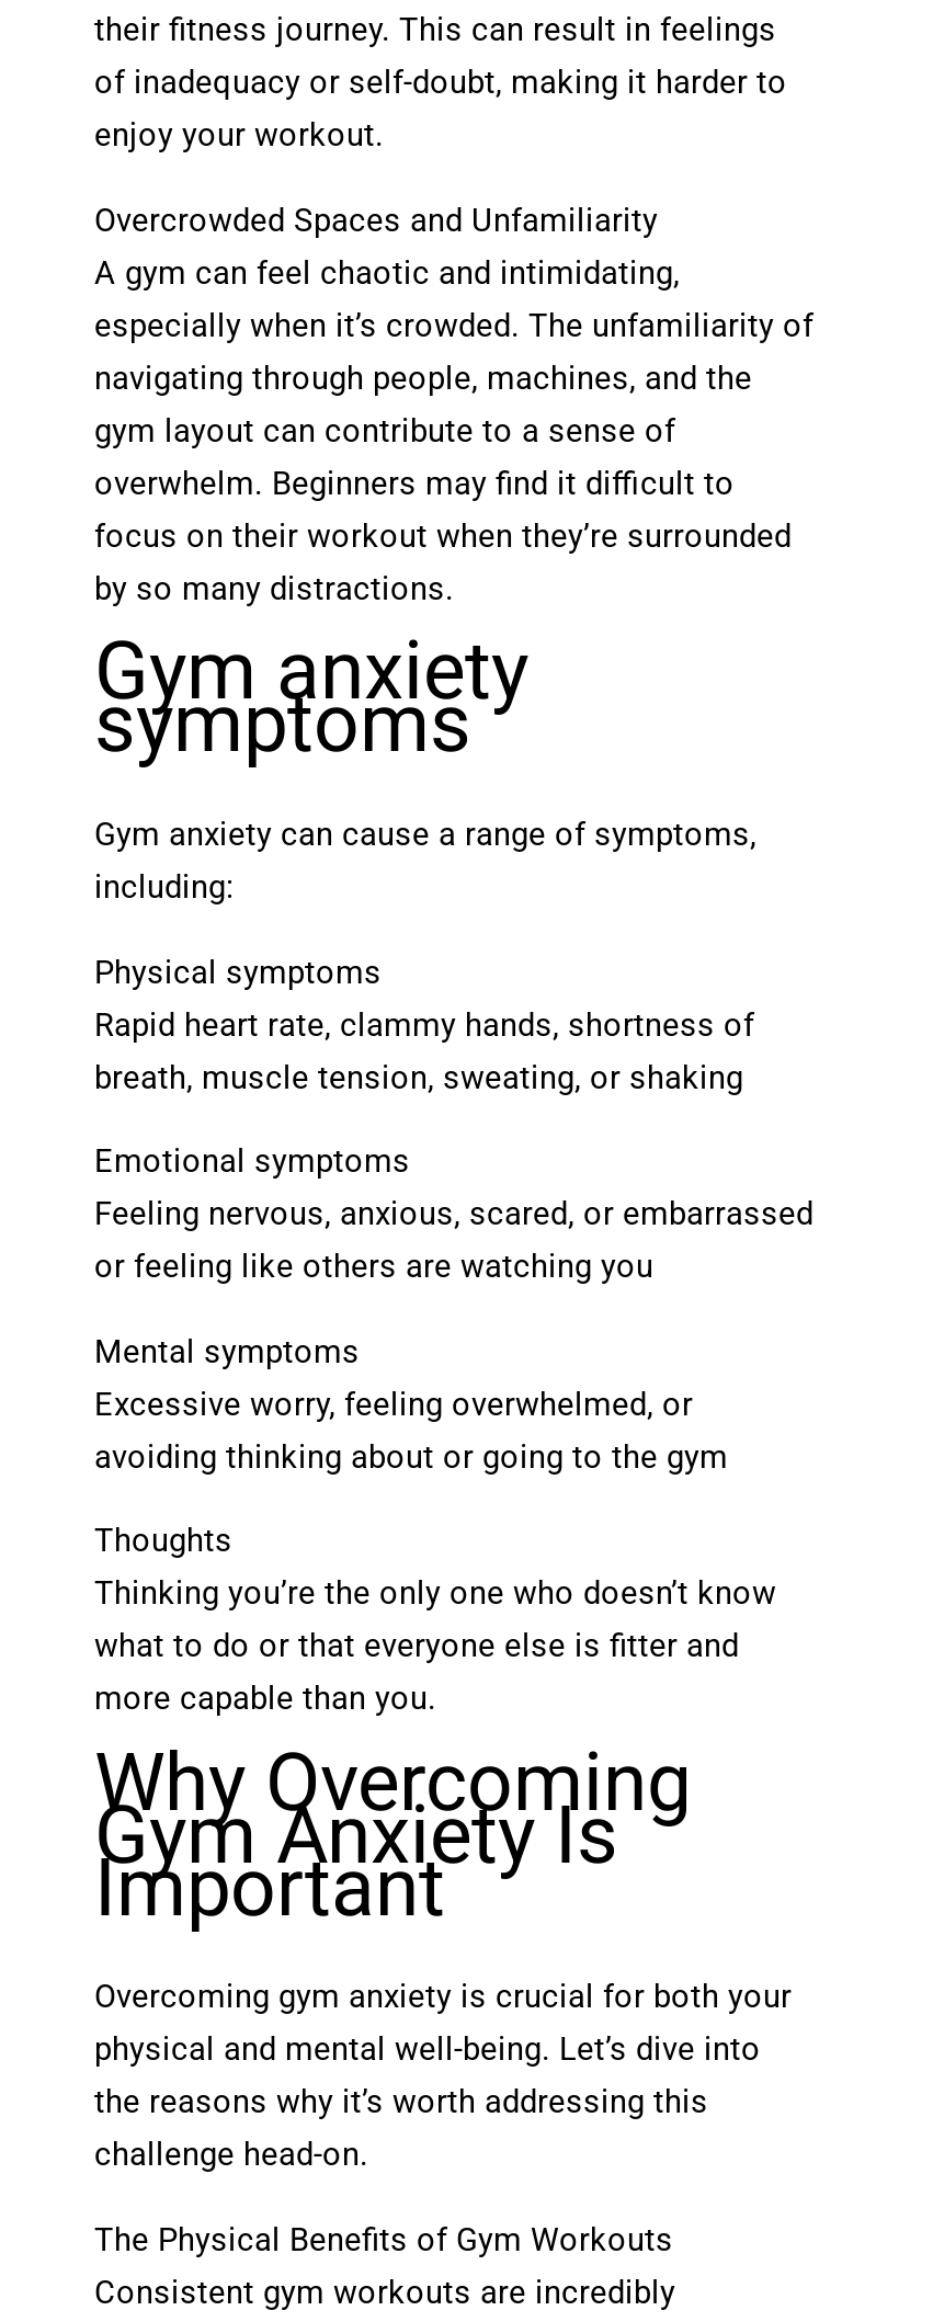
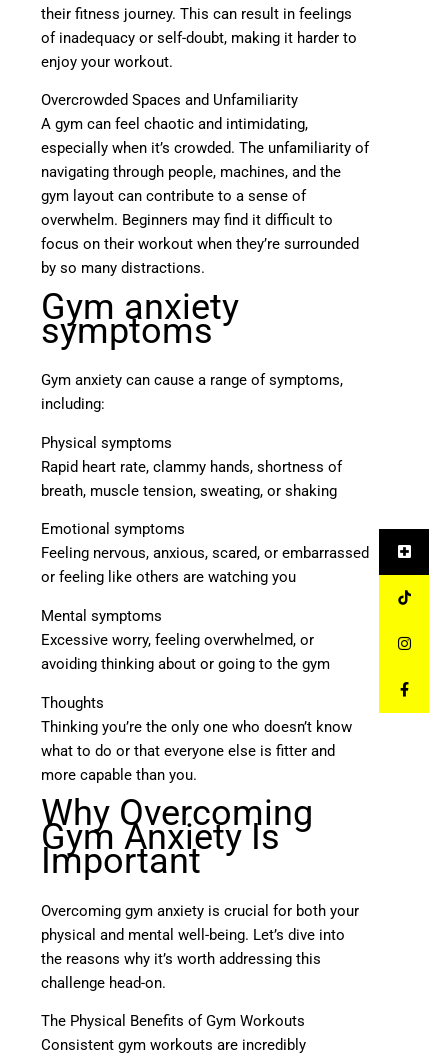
none -> [378,528,426,714] [image]

